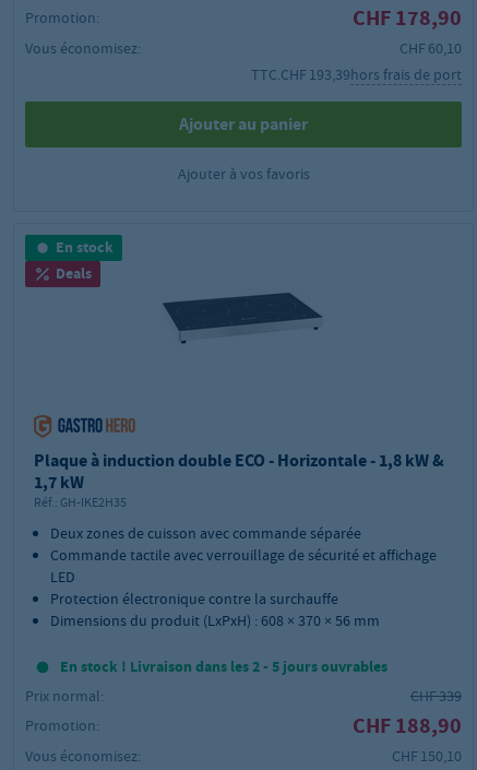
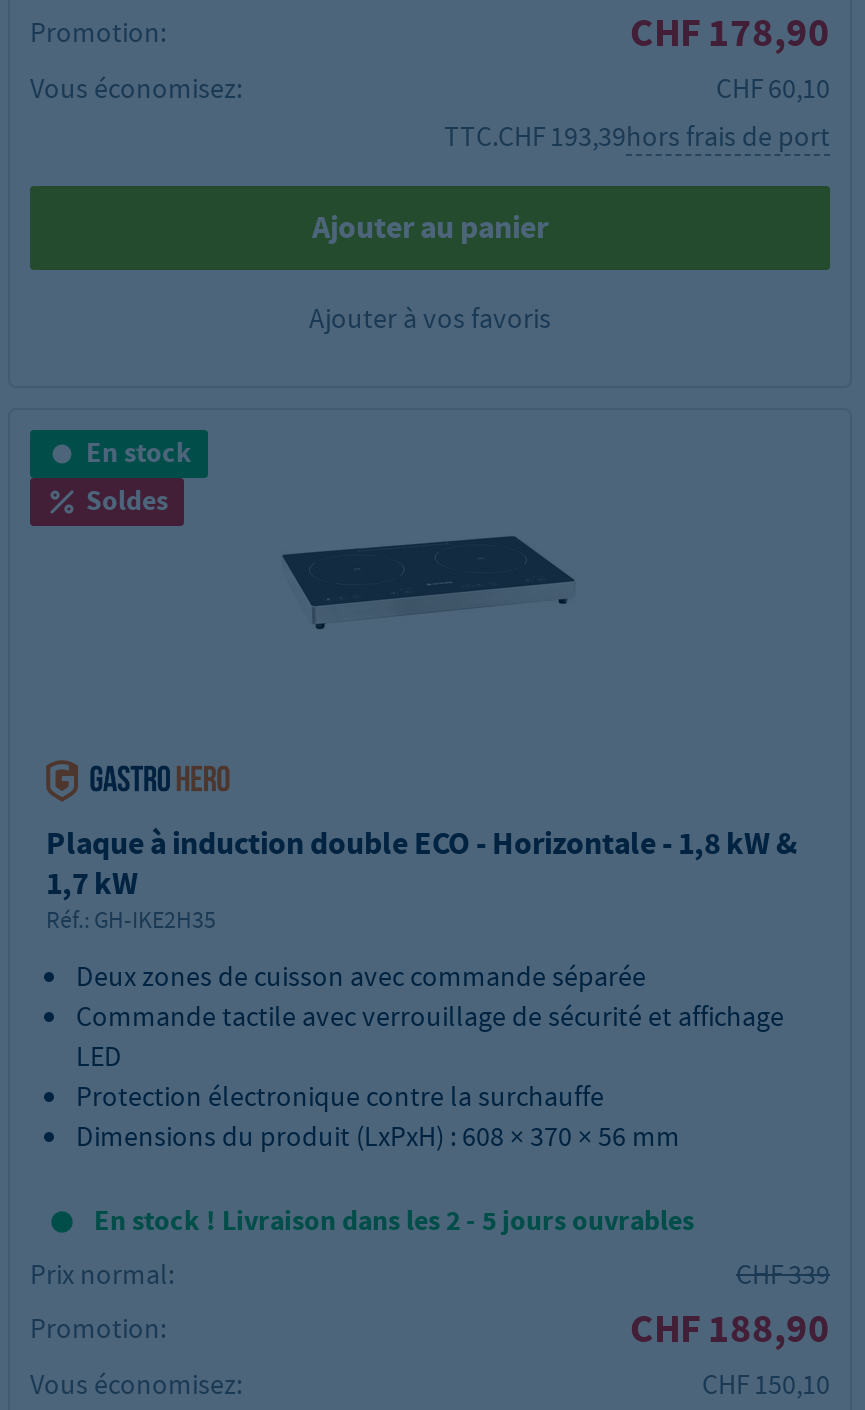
[56,263,92,284] Deals -> [86,482,168,520] Soldes

